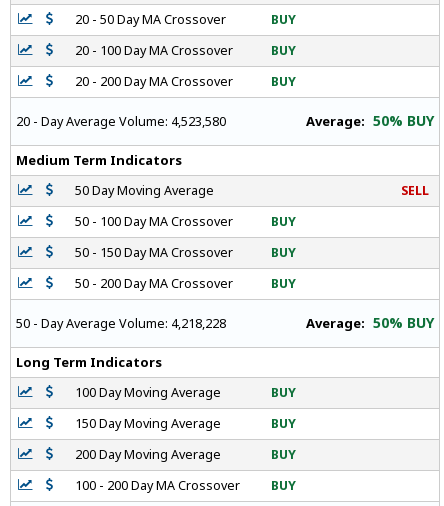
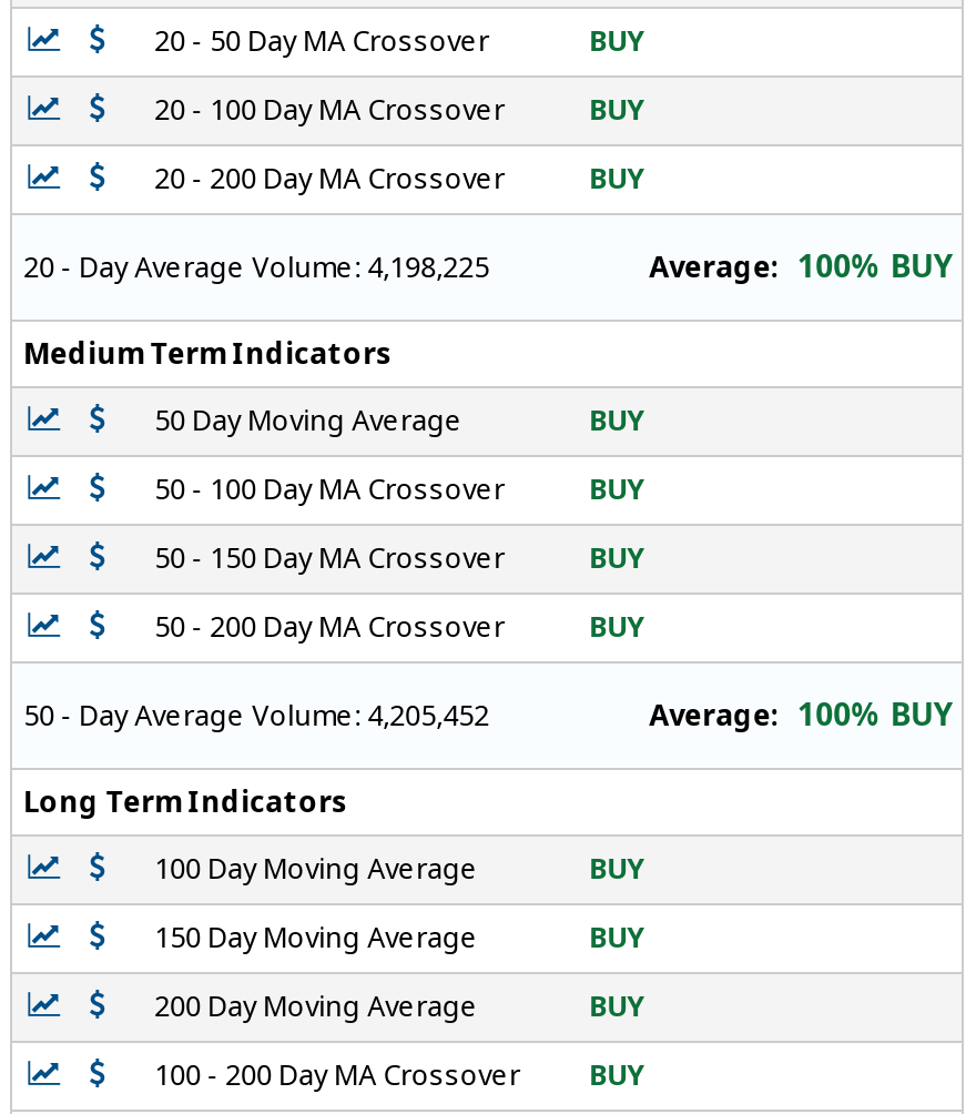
[16,113,226,130] 20 - Day Average Volume: 4,523,580 -> [24,249,489,287] 20 - Day Average Volume: 4,198,225
[306,111,434,130] Average: 50% BUY -> [649,245,951,287] Average: 100% BUY
[401,182,429,199] SELL -> [589,402,645,440] BUY
[16,315,226,332] 50 - Day Average Volume: 4,218,228 -> [24,697,489,735] 50 - Day Average Volume: 4,205,452
[306,313,434,332] Average: 50% BUY -> [649,693,951,735] Average: 100% BUY

